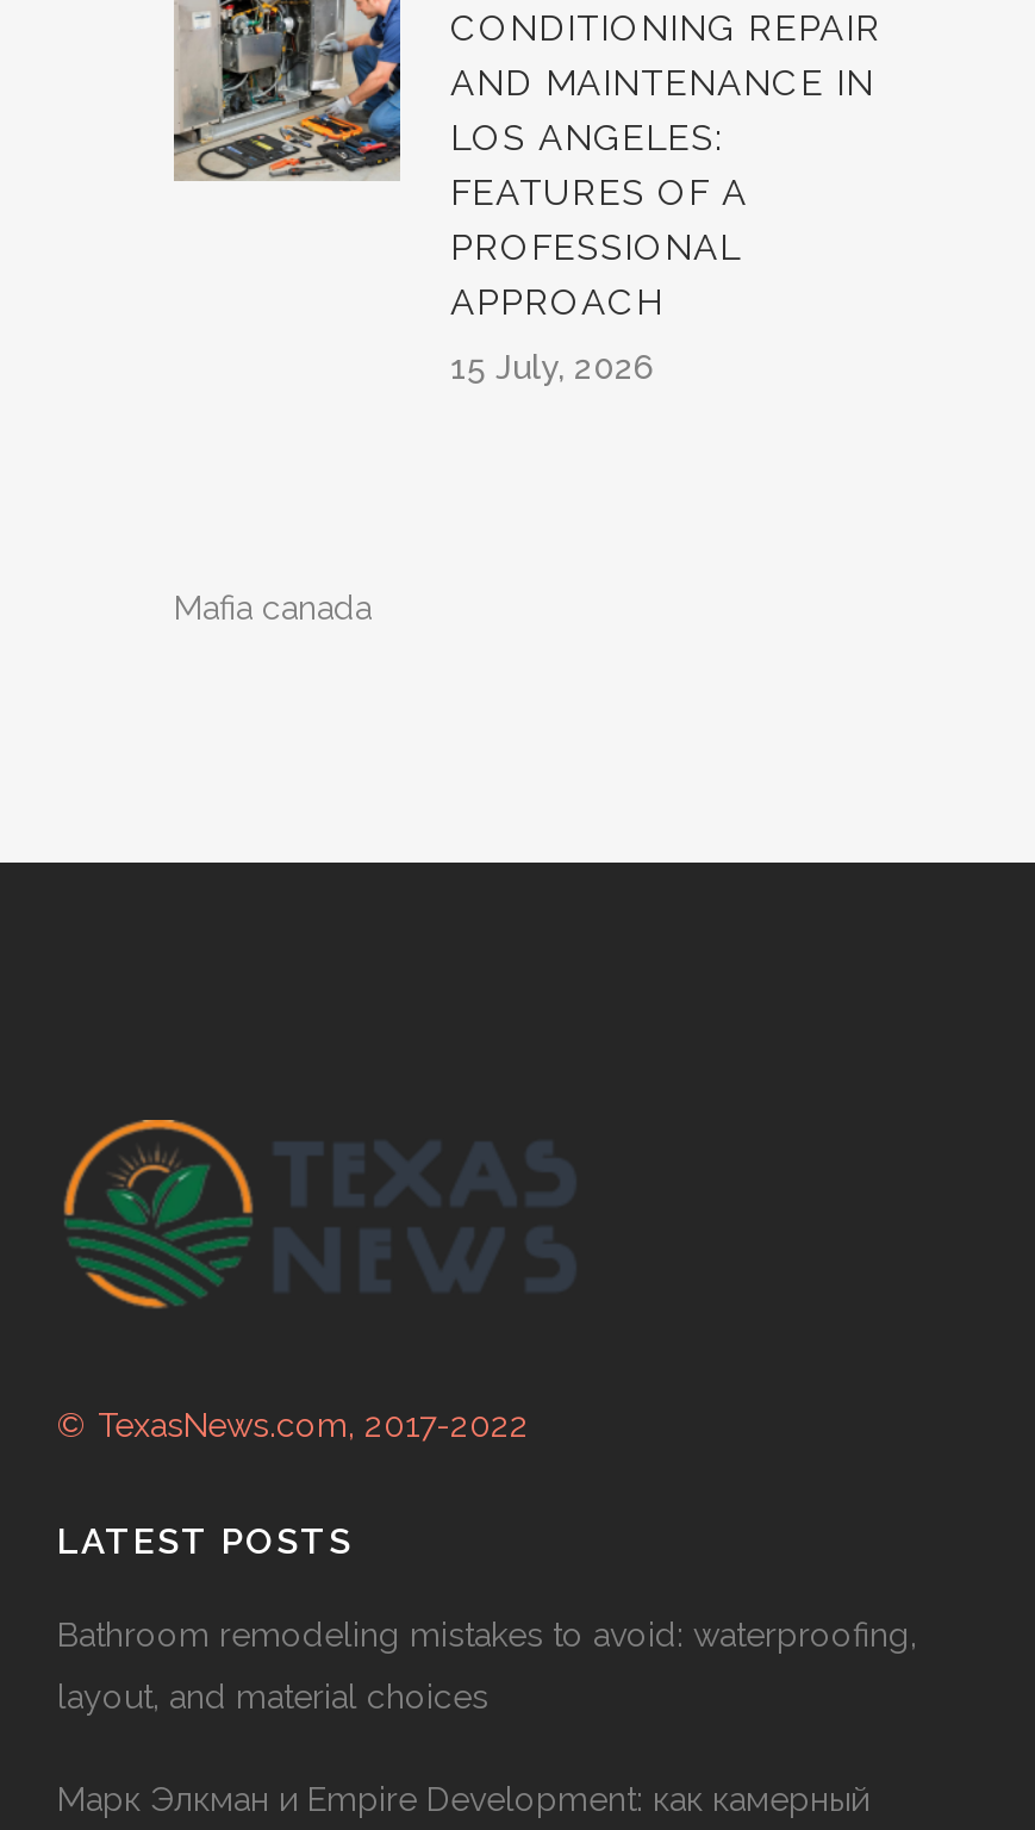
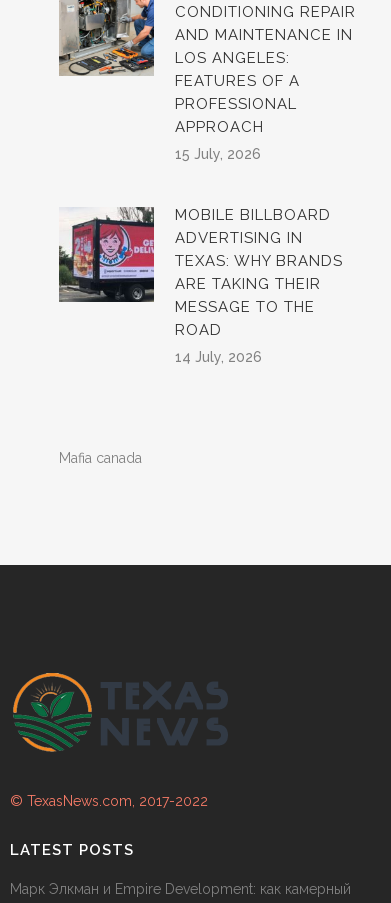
none -> [58,206,343,365] [image] | MOBILE BILLBOARD | ADVERTISING IN | TEXAS: WHY BRANDS | ARE TAKING THEIR | MESSAGE TO THE | ROAD | 14 July, 2026
moved [57,589,529,1563] -> [10,450,208,859]: [image] | Mafia canada | © TexasNews.com, 2017-2022 | LATEST POSTS
[57,1616,917,1716] Bathroom remodeling mistakes to avoid: waterproofing, | layout, and material choices -> none

